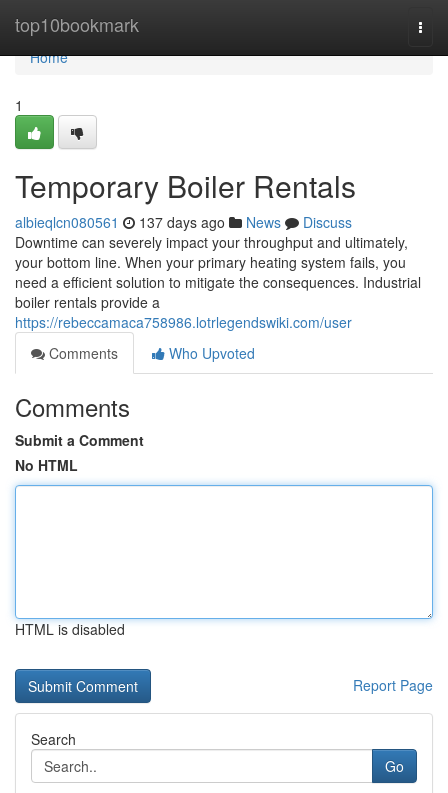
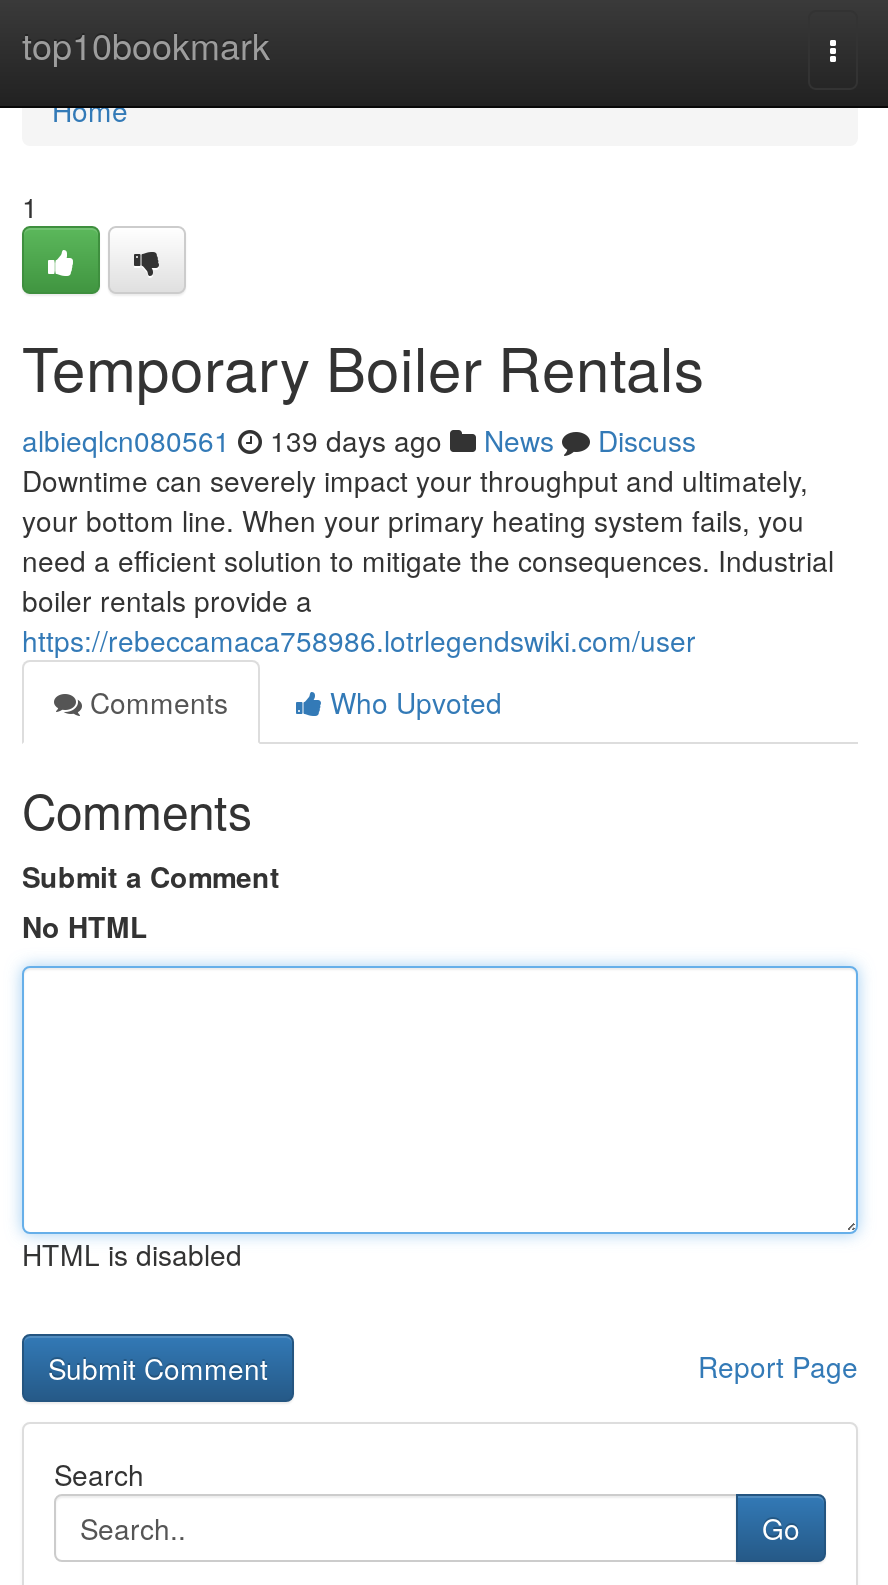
[15,212,352,232] albieqlcn080561 137 days ago News Discuss -> [22,420,696,460] albieqlcn080561 139 days ago News Discuss

